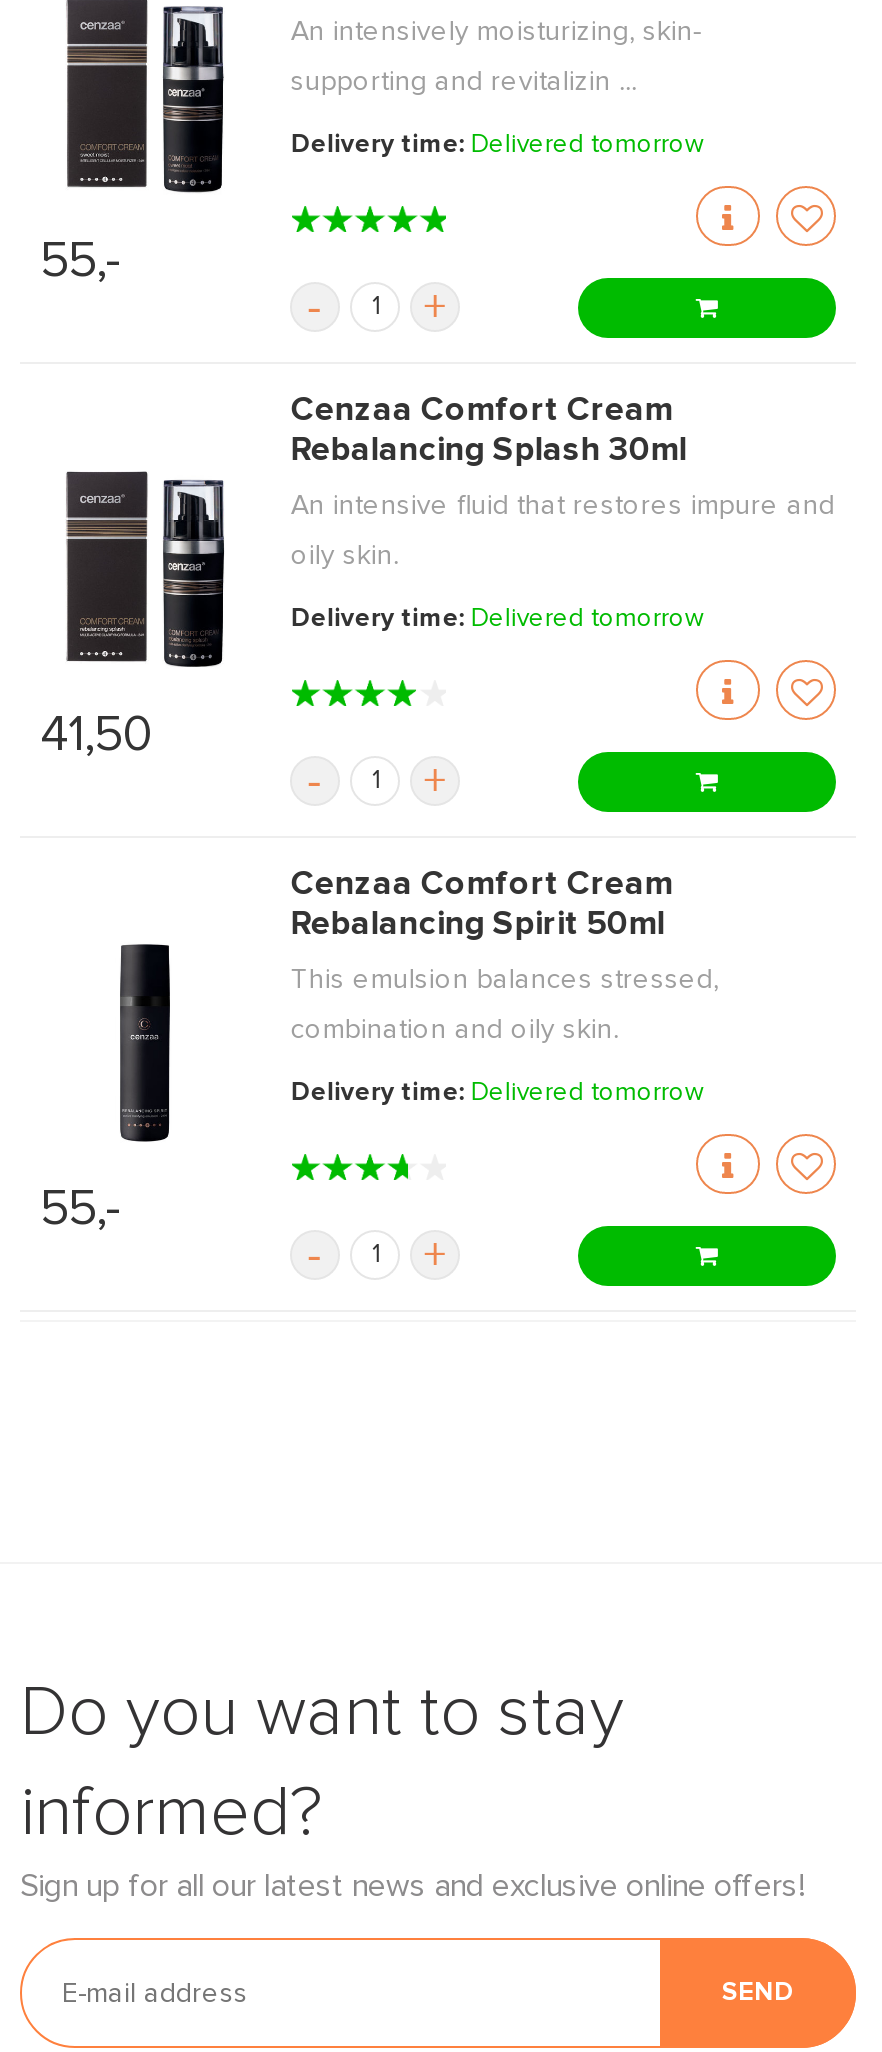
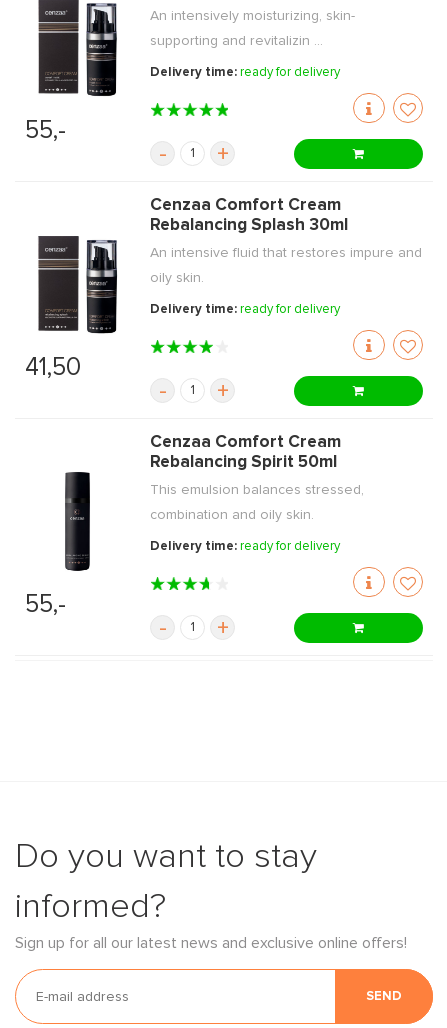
[291,132,705,158] Delivery time: Delivered tomorrow -> [150,66,340,79] Delivery time: ready for delivery
[291,606,705,632] Delivery time: Delivered tomorrow -> [150,303,340,316] Delivery time: ready for delivery
[291,1080,705,1106] Delivery time: Delivered tomorrow -> [150,540,340,553] Delivery time: ready for delivery

